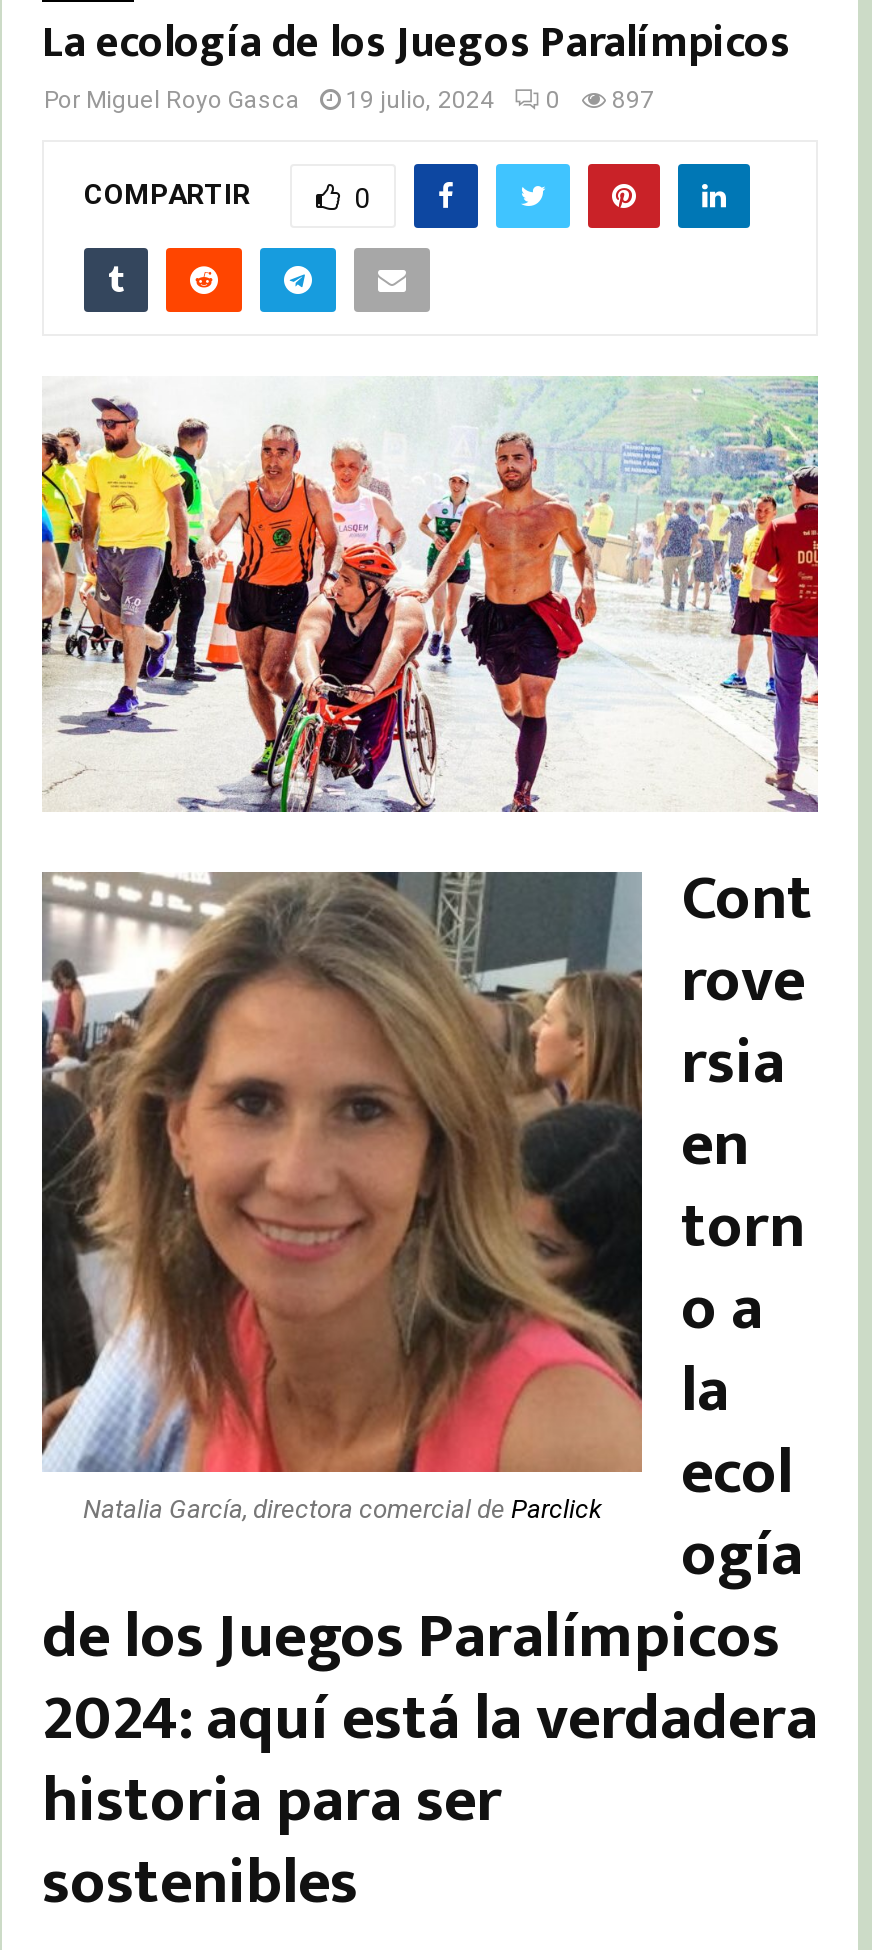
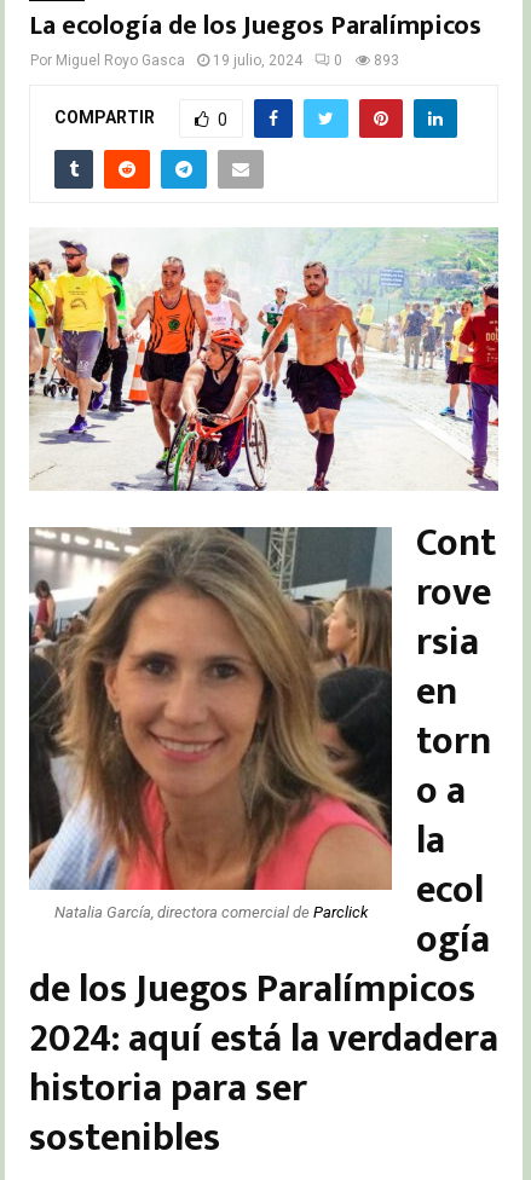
[44,86,654,114] Por Miguel Royo Gasca 19 julio, 2024 0 897 -> [30,52,399,69] Por Miguel Royo Gasca 19 julio, 2024 0 893

